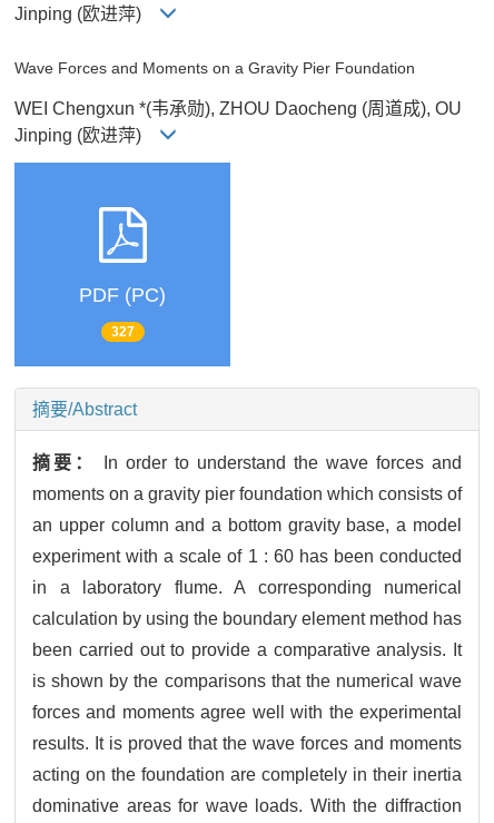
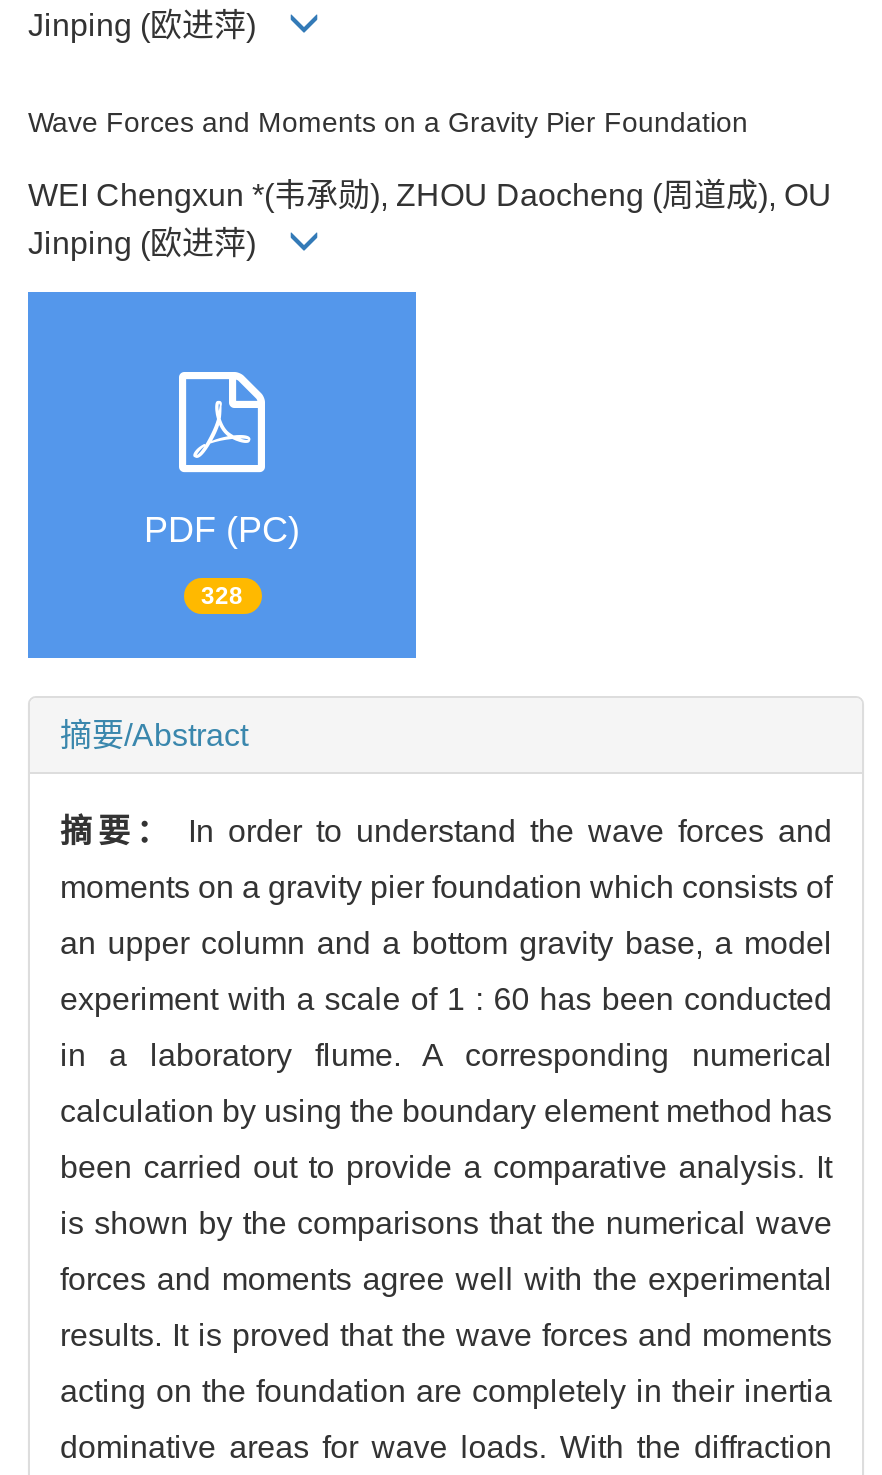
[111,324,134,340] 327 -> [201,582,243,610] 328

